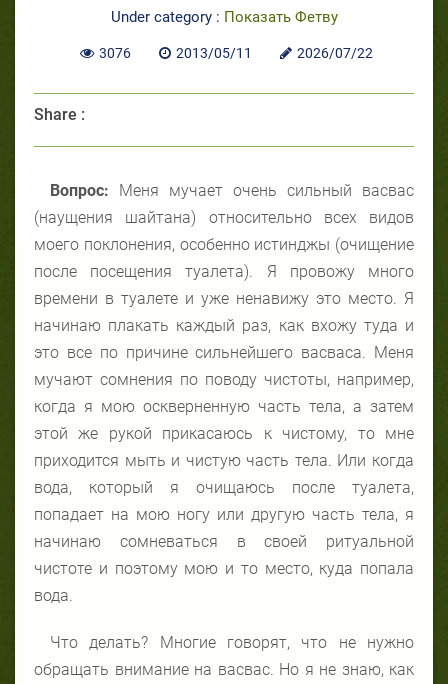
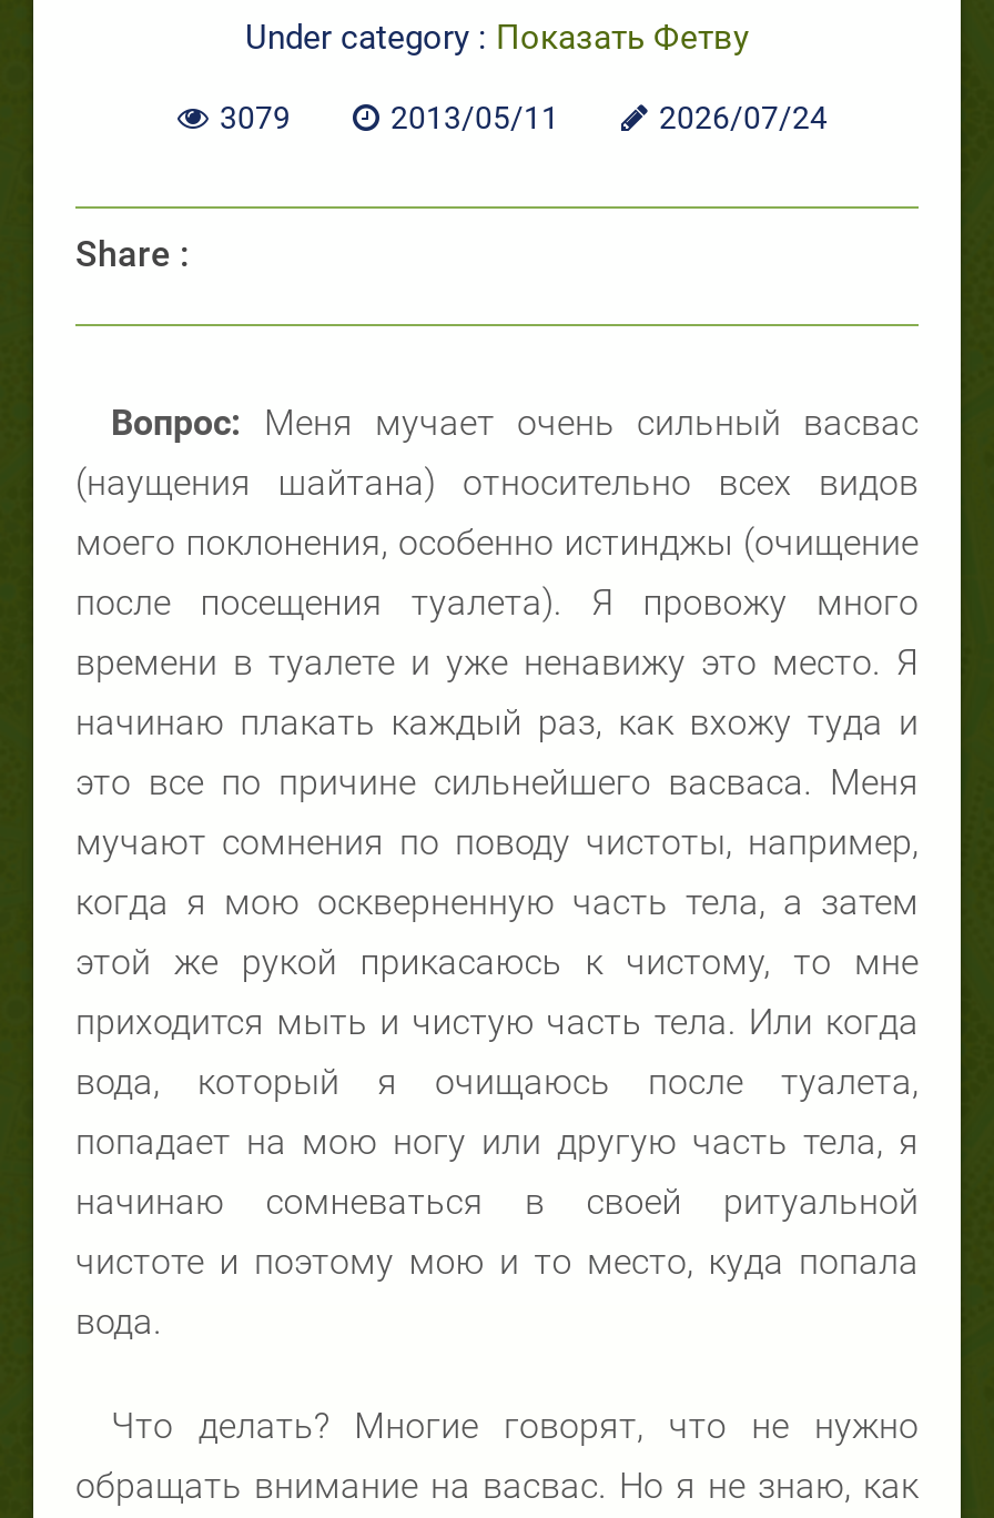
[99,45,131,61] 3076 -> [220,99,291,135] 3079
[297,45,373,61] 2026/07/22 -> [659,99,828,135] 2026/07/24

